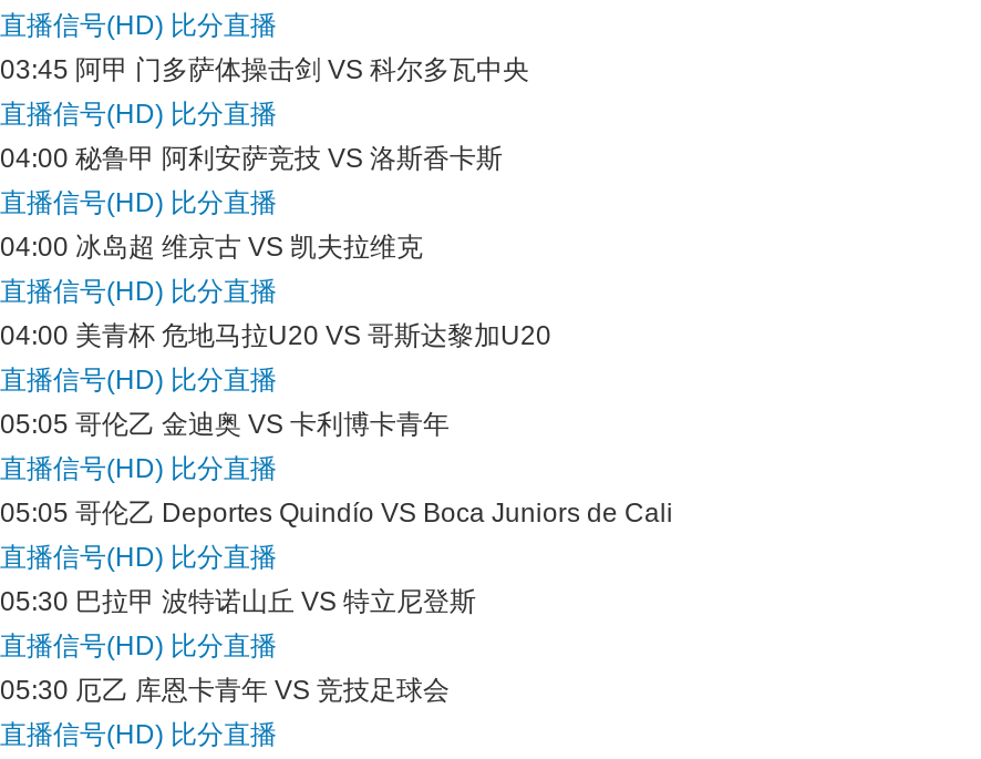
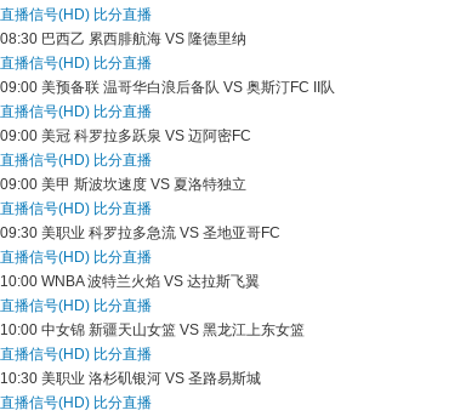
[0,54,529,85] 03:45 阿甲门多萨体操击剑 VS 科尔多瓦中央 -> [0,30,246,47] 08:30 巴西乙累西腓航海 VS 隆德里纳
[0,143,503,174] 04:00 秘鲁甲阿利安萨竞技 VS 洛斯香卡斯 -> [0,79,335,96] 09:00 美预备联温哥华白浪后备队 VS 奥斯汀FC II队
[0,232,423,263] 04:00 冰岛超维京古 VS 凯夫拉维克 -> [0,127,251,144] 09:00 美冠科罗拉多跃泉 VS 迈阿密FC
[0,320,551,351] 04:00 美青杯危地马拉U20 VS 哥斯达黎加U20 -> [0,176,246,193] 09:00 美甲斯波坎速度 VS 夏洛特独立
[0,409,450,440] 05:05 哥伦乙金迪奥 VS 卡利博卡青年 -> [0,224,280,241] 09:30 美职业科罗拉多急流 VS 圣地亚哥FC
[0,498,673,529] 05:05 哥伦乙Deportes Quindío VS Boca Juniors de Cali -> [0,273,260,290] 10:00 WNBA波特兰火焰 VS 达拉斯飞翼
[0,586,476,617] 05:30 巴拉甲波特诺山丘 VS 特立尼登斯 -> [0,321,305,338] 10:00 中女锦新疆天山女篮 VS 黑龙江上东女篮
[0,675,450,706] 05:30 厄乙库恩卡青年 VS 竞技足球会 -> [0,370,261,387] 10:30 美职业洛杉矶银河 VS 圣路易斯城

